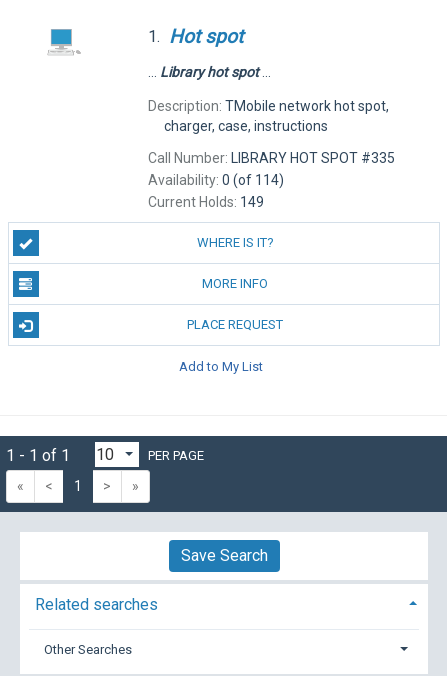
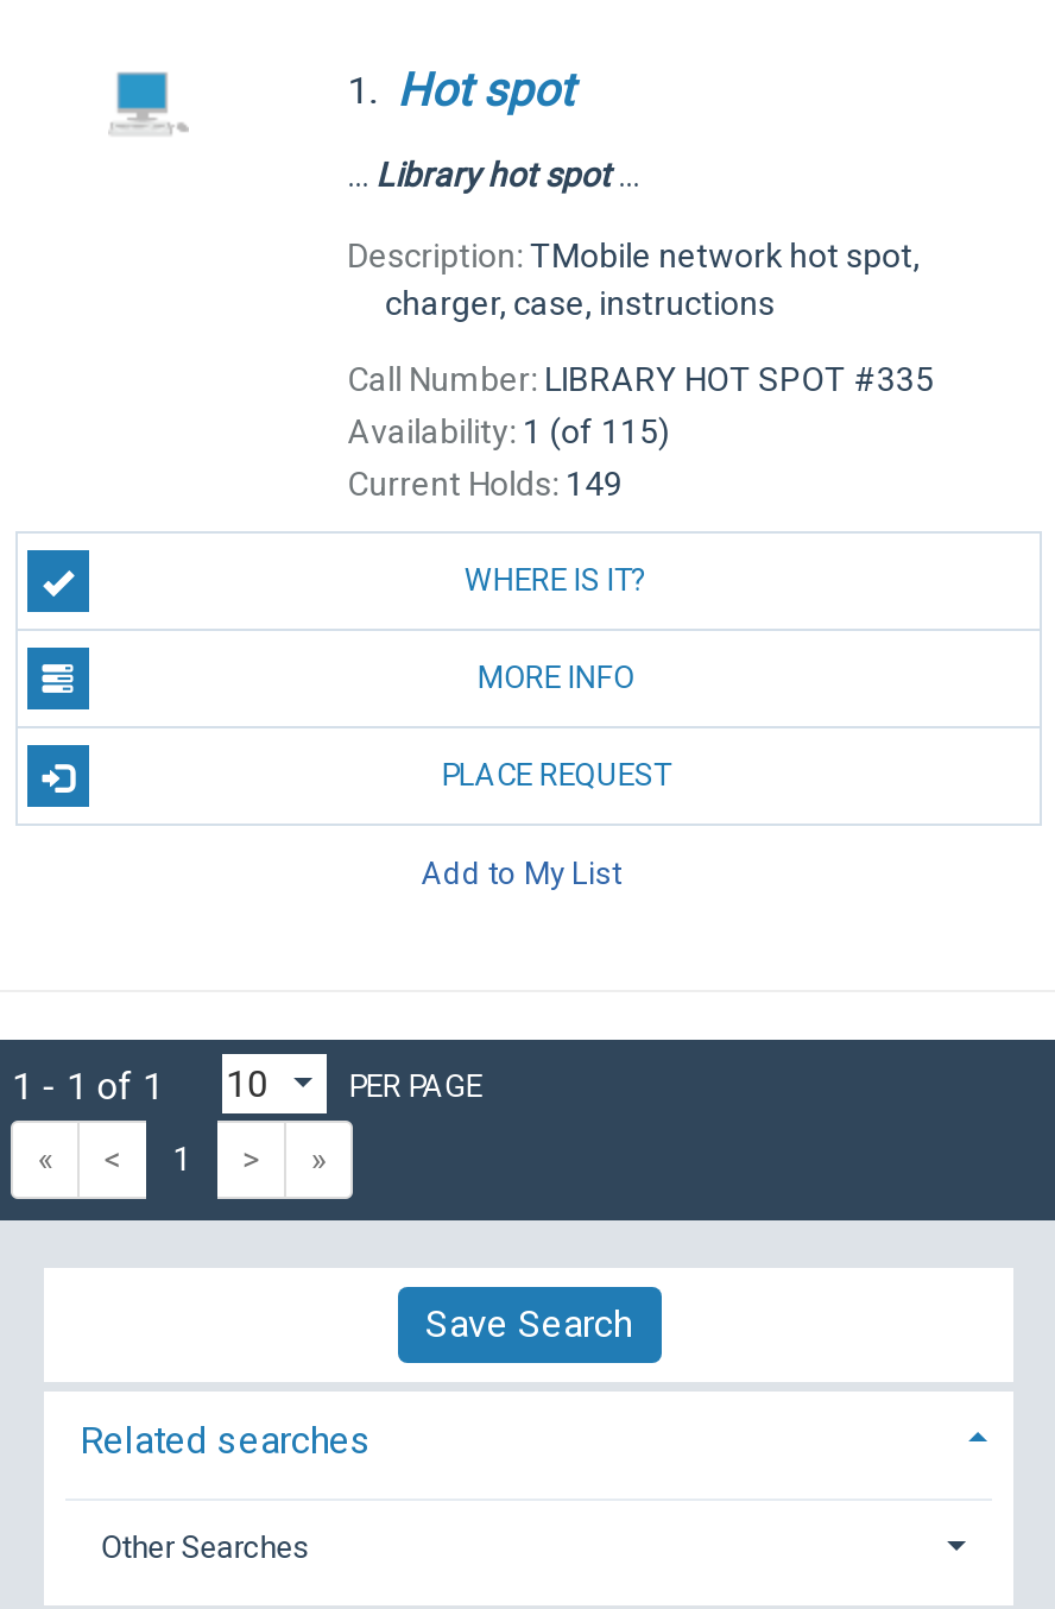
[148,172,284,188] Availability: 0 (of 114) -> [347,412,670,450] Availability: 1 (of 115)

